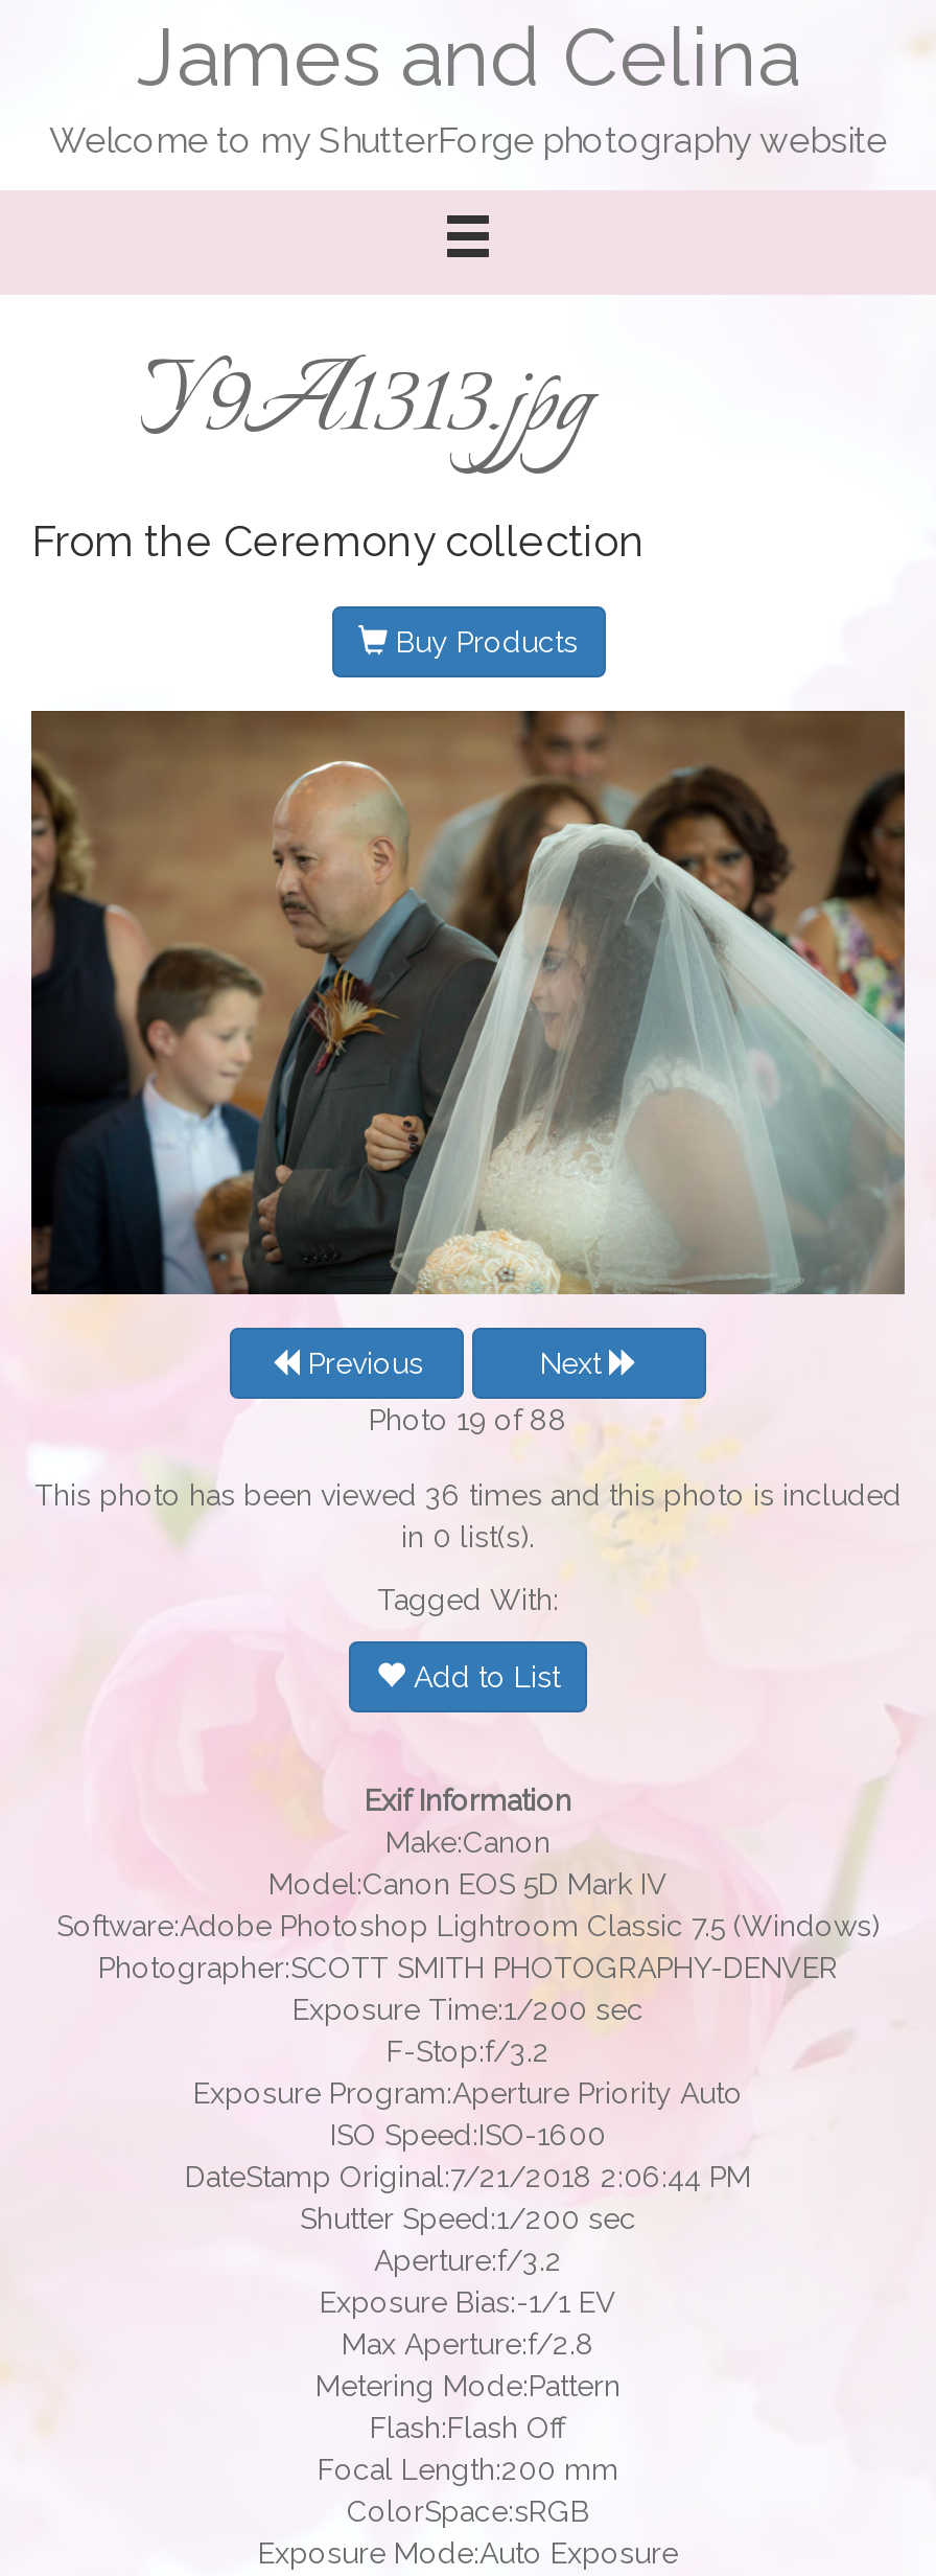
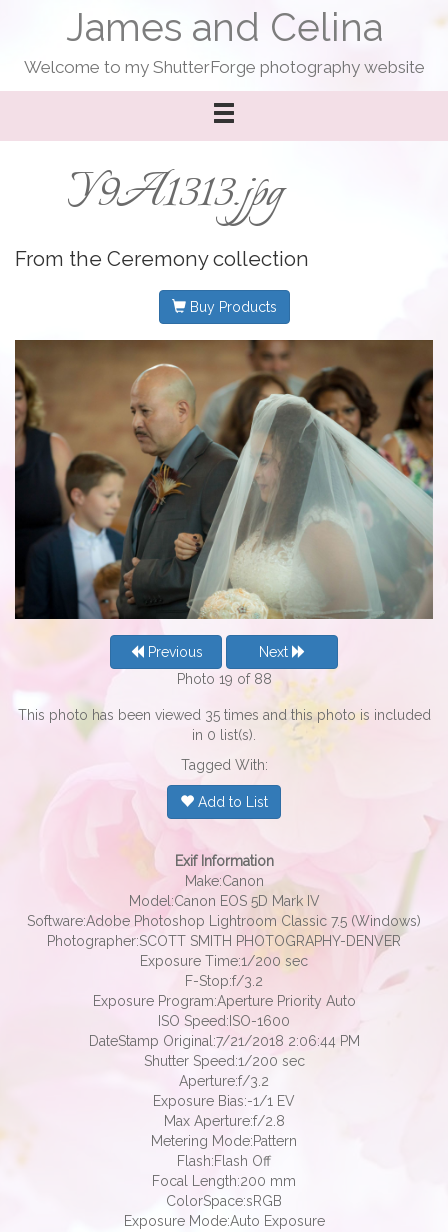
[34,1478,902,1511] This photo has been viewed 36 times and this photo is included -> [17,707,430,723] This photo has been viewed 35 times and this photo is included

